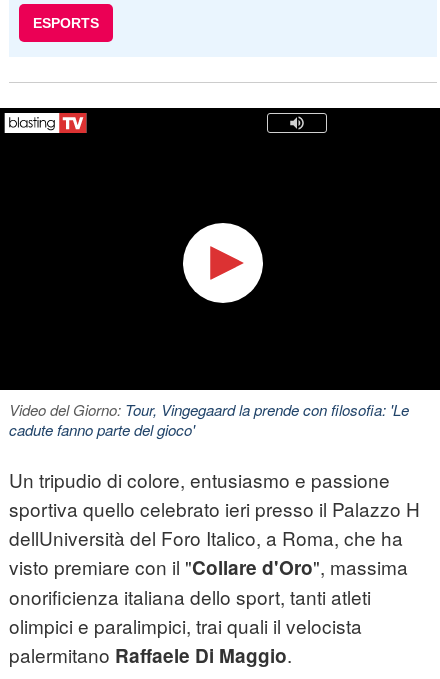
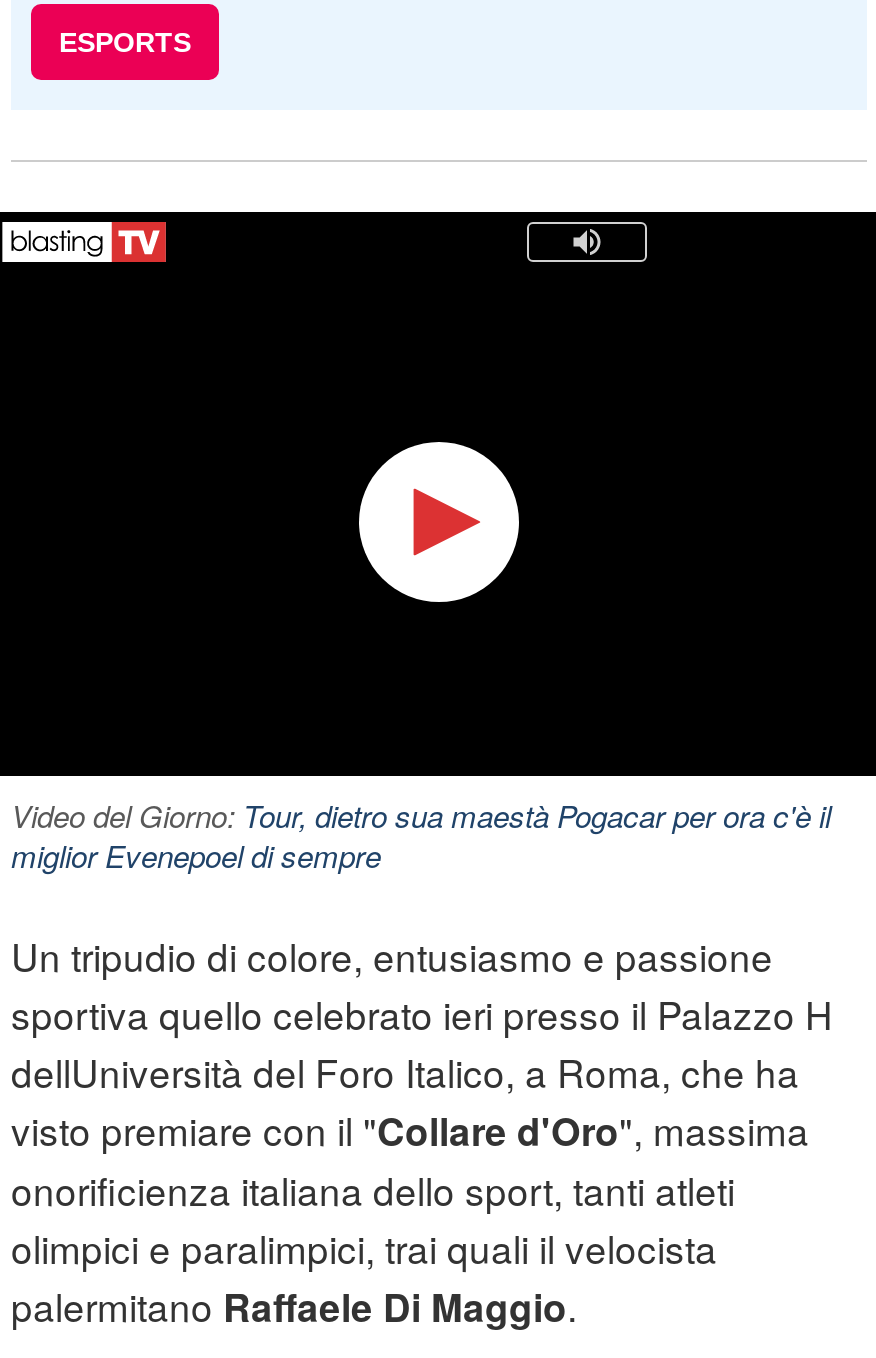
[9,399,409,440] Video del Giorno: Tour, Vingegaard la prende con filosofia: 'Le | cadute fanno parte del gioco' -> [11,795,831,877] Video del Giorno: Tour, dietro sua maestà Pogacar per ora c'è il | miglior Evenepoel di sempre

